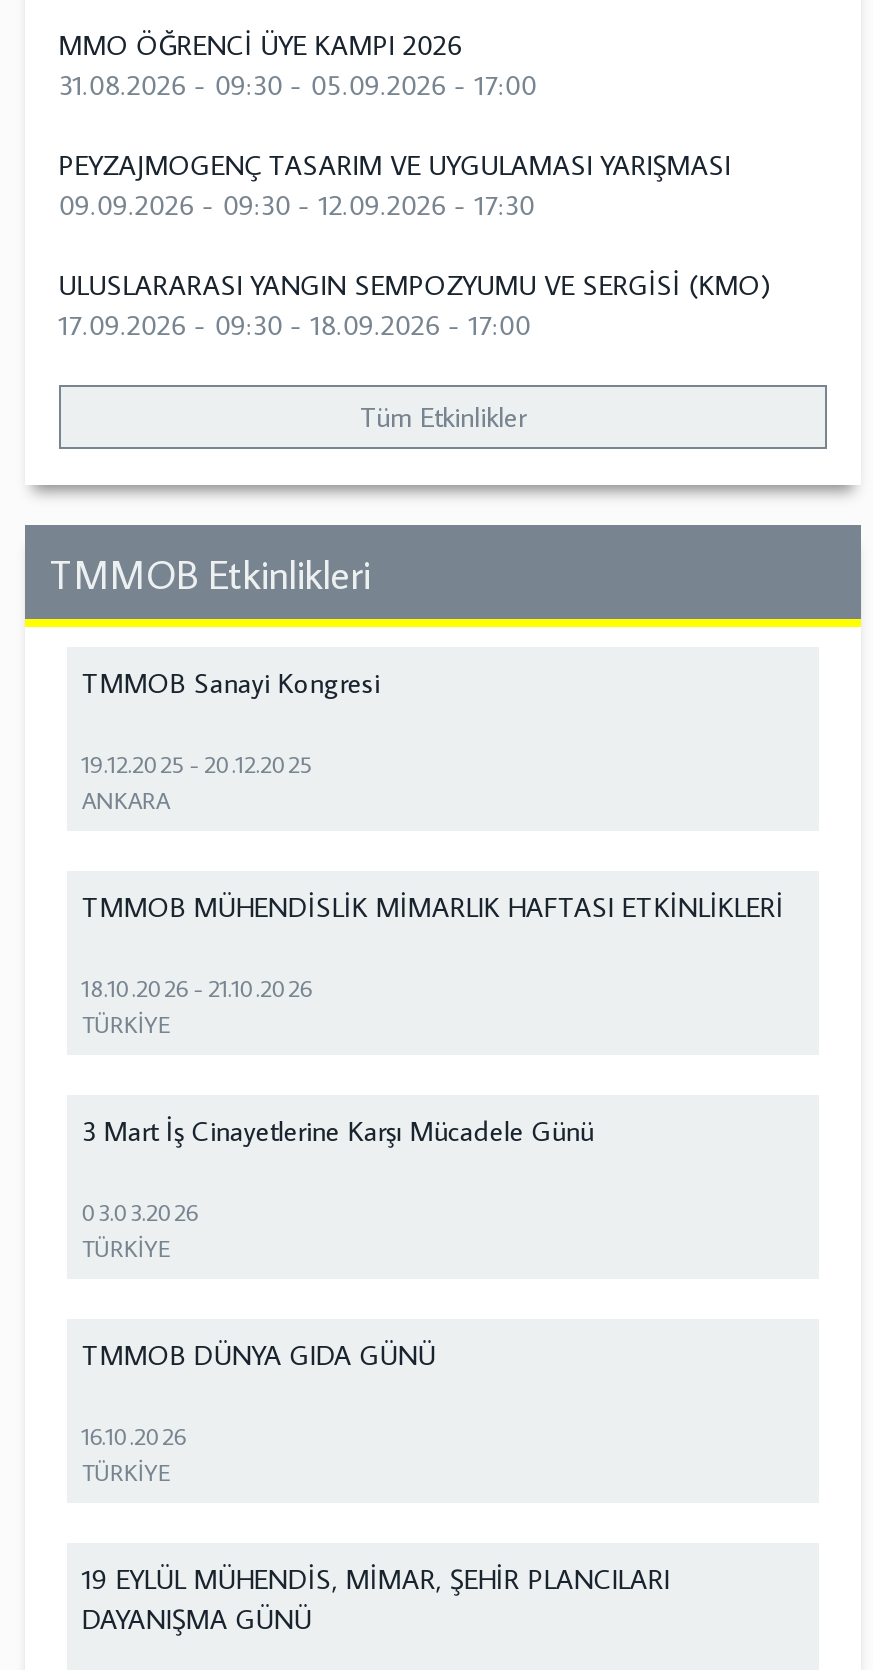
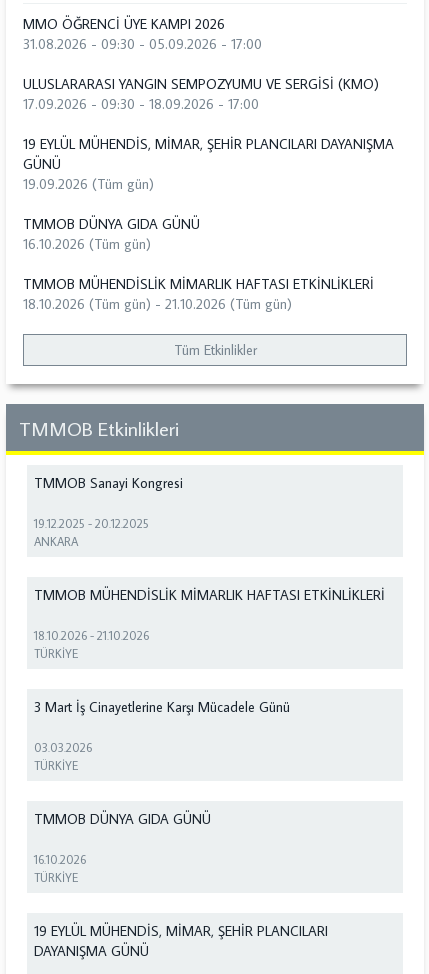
[58,146,730,222] PEYZAJMOGENÇ TASARIM VE UYGULAMASI YARIŞMASI | 09.09.2026 - 09:30 - 12.09.2026 - 17:30 -> none
moved [58,266,770,342] -> [23,75,379,113]: ULUSLARARASI YANGIN SEMPOZYUMU VE SERGİSİ (KMO) | 17.09.2026 - 09:30 - 18.09.2026 - 17:00
none -> [23,135,394,313] 19 EYLÜL MÜHENDİS, MİMAR, ŞEHİR PLANCILARI DAYANIŞMA | GÜNÜ | 19.09.2026 (Tüm gün) | TMMOB DÜNYA GIDA GÜNÜ | 16.10.2026 (Tüm gün) | TMMOB MÜHENDİSLİK MİMARLIK HAFTASI ETKİNLİKLERİ | 18.10.2026 (Tüm gün) - 21.10.2026 (Tüm gün)

